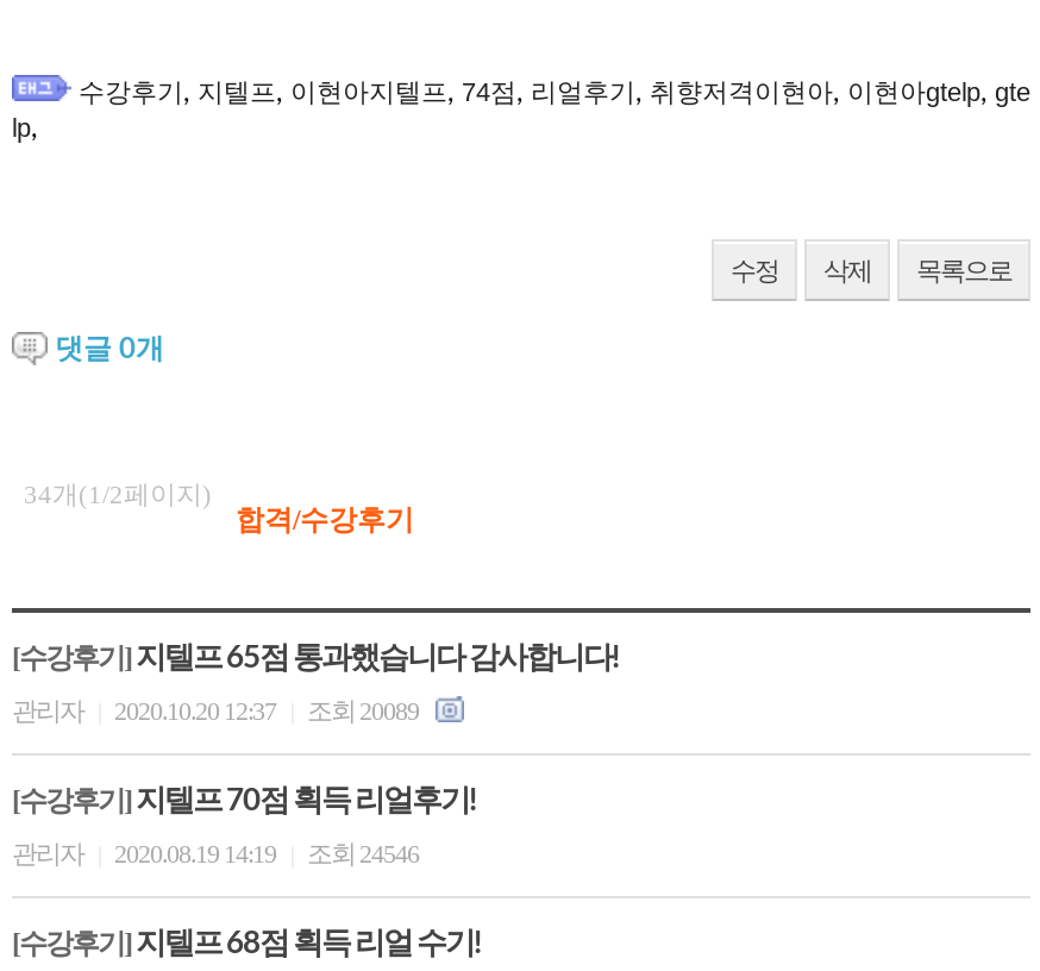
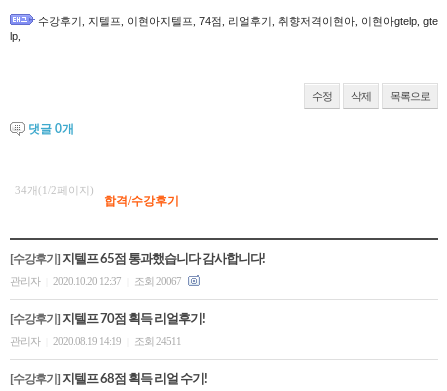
[12,695,424,724] 관리자 2020.10.20 12:37 조회 20089 -> [10,275,183,287] 관리자 2020.10.20 12:37 조회 20067
[12,838,419,867] 관리자 2020.08.19 14:19 조회 24546 -> [10,335,181,347] 관리자 2020.08.19 14:19 조회 24511

